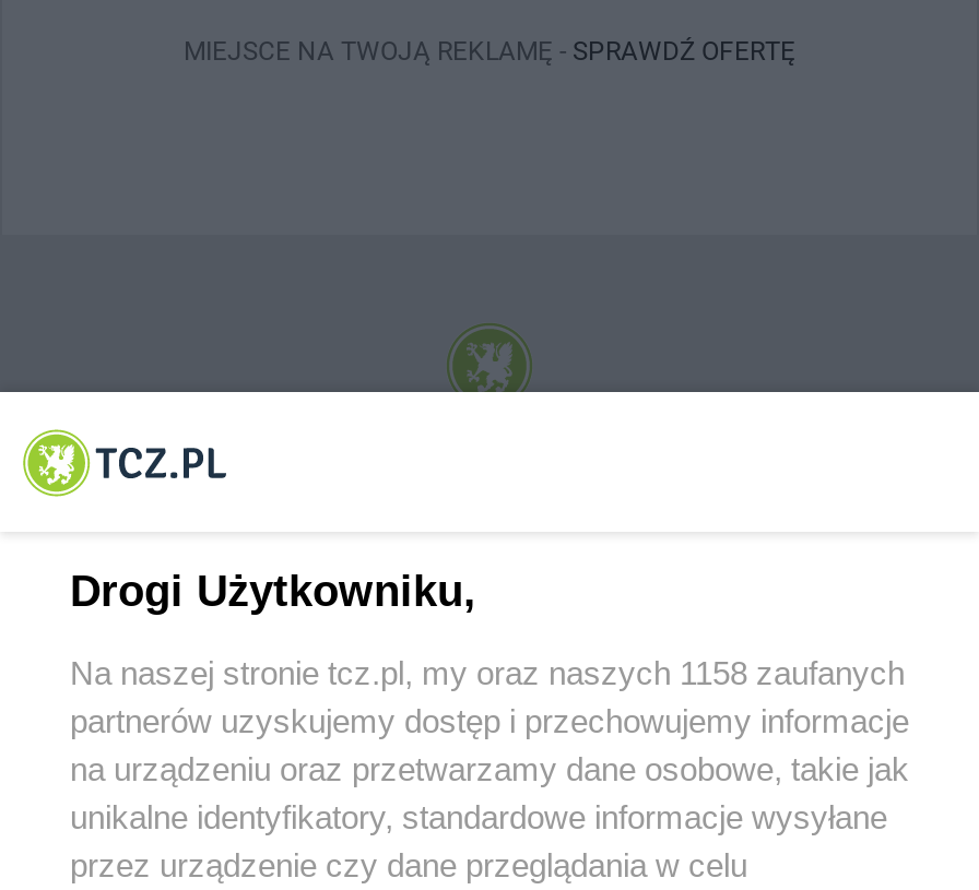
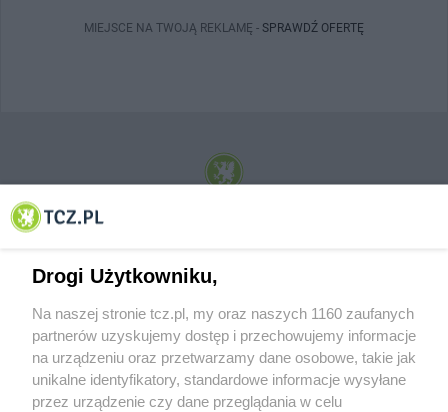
[70,654,905,691] Na naszej stronie tcz.pl, my oraz naszych 1158 zaufanych -> [32,304,414,321] Na naszej stronie tcz.pl, my oraz naszych 1160 zaufanych

